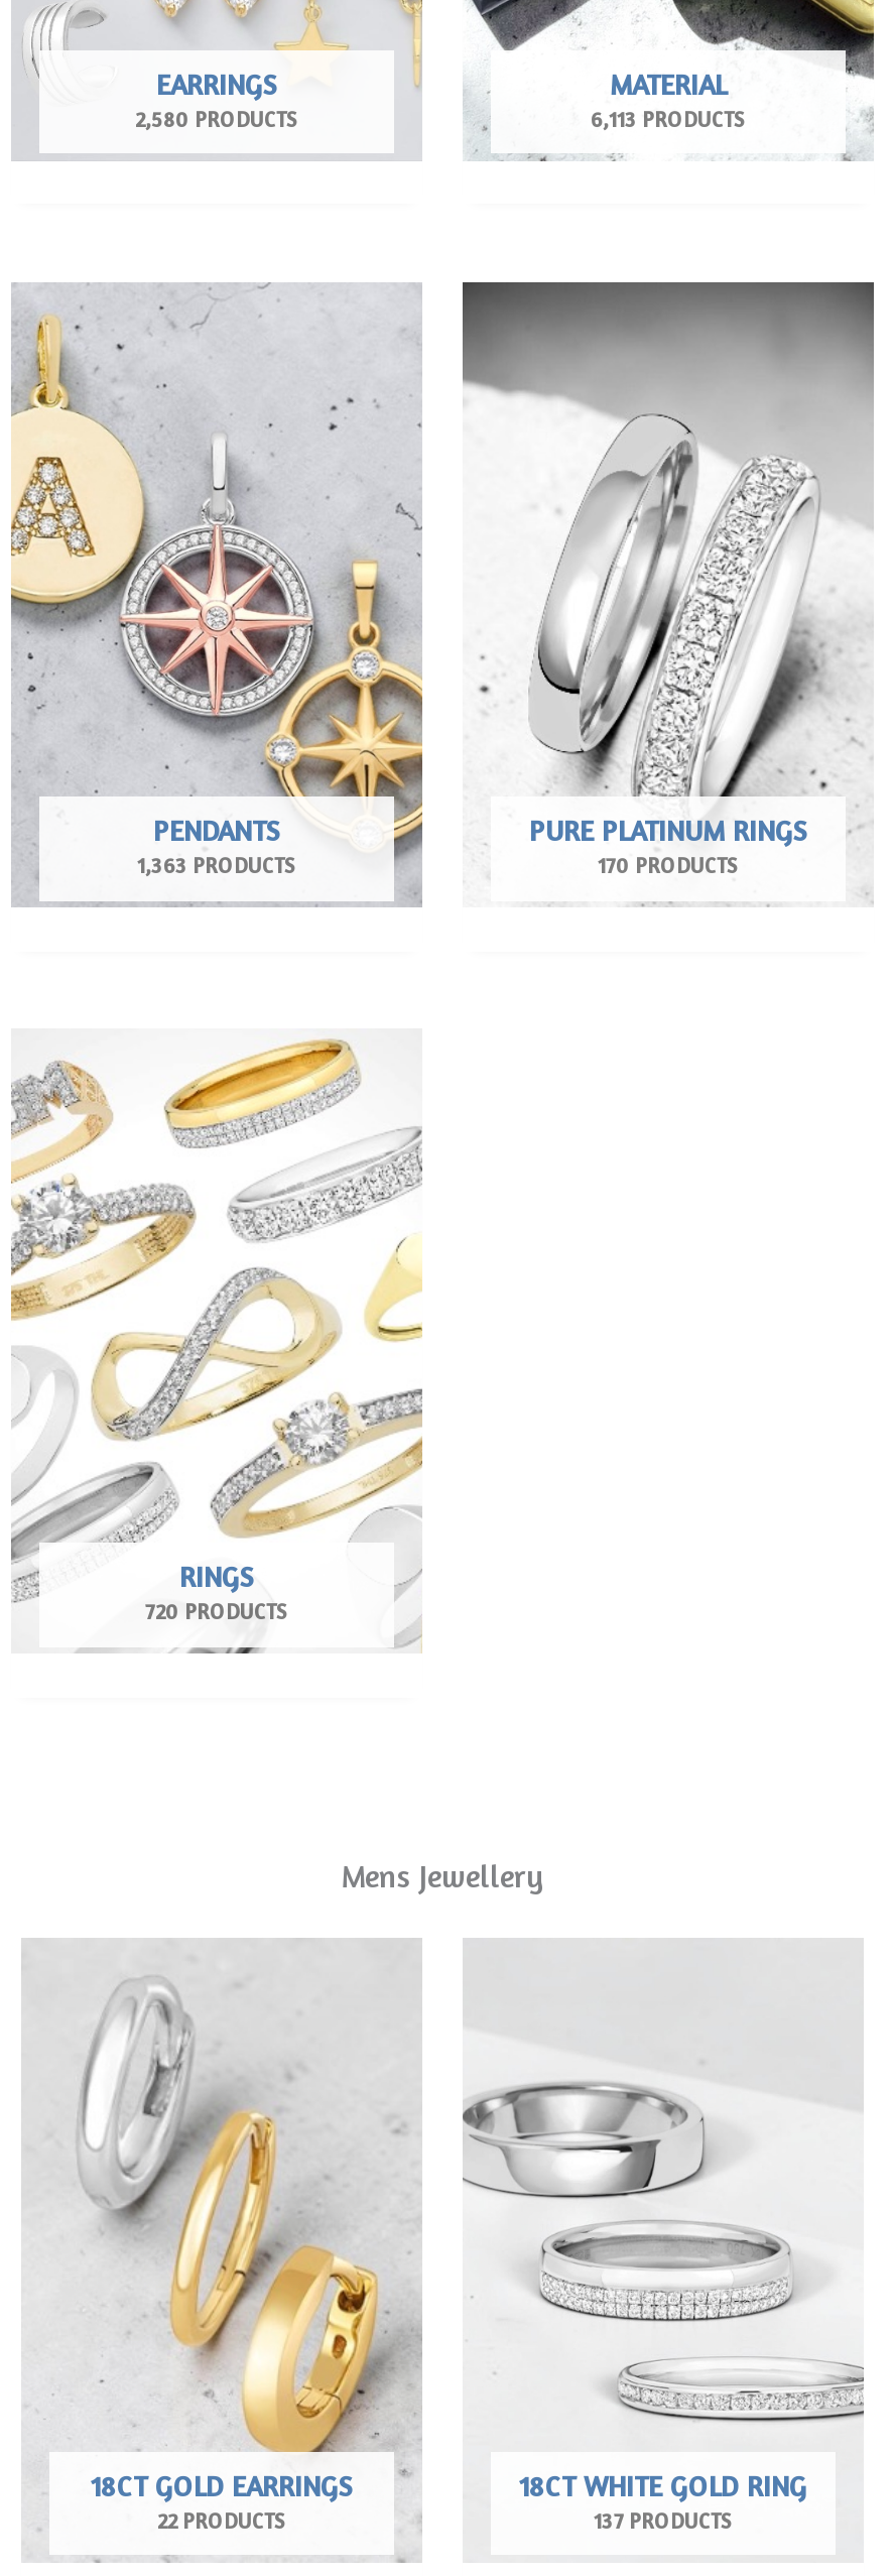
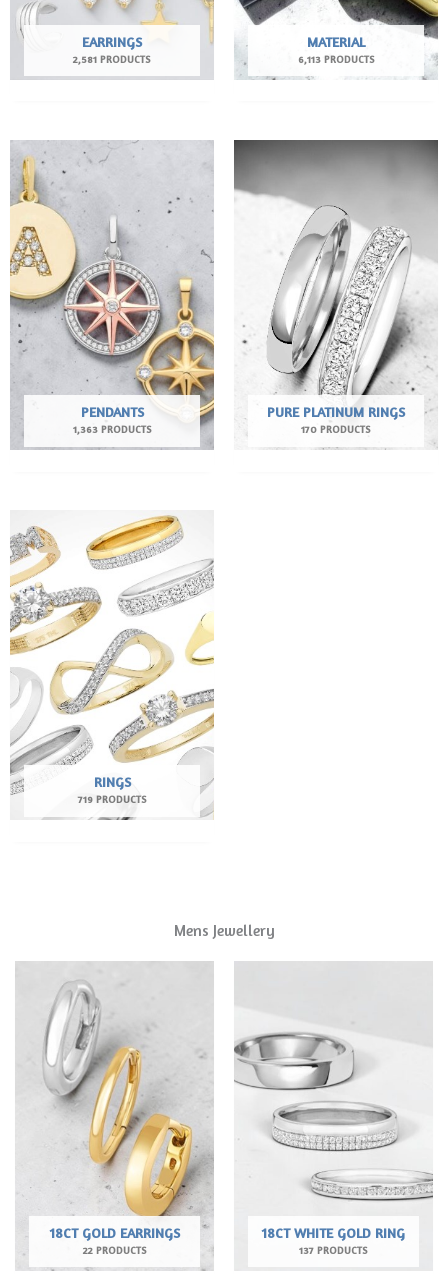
[135,106,298,130] 2,580 PRODUCTS -> [73,53,151,65] 2,581 PRODUCTS
[145,1599,288,1623] 720 PRODUCTS -> [77,793,146,805] 719 PRODUCTS

